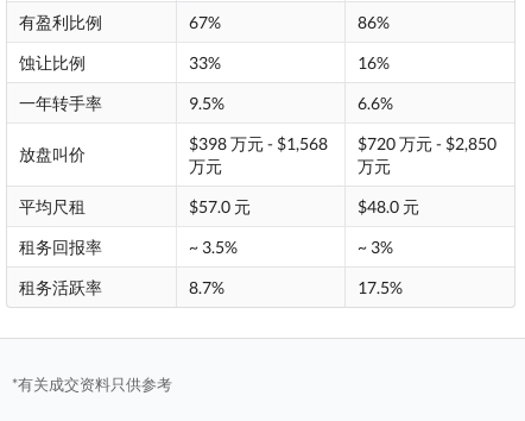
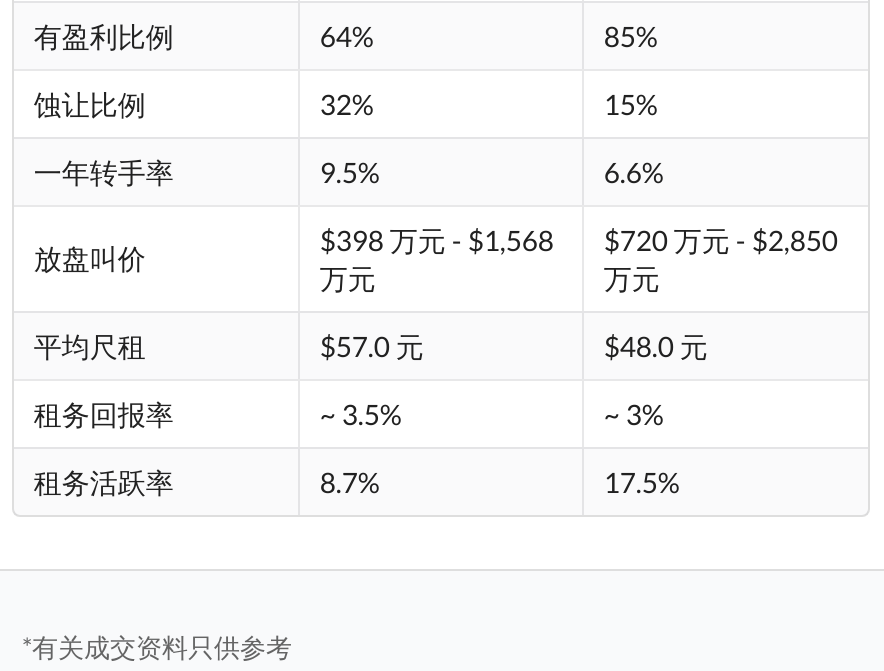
[189,12,221,32] 67% -> [320,20,374,54] 64%
[357,12,389,32] 86% -> [604,20,658,54] 85%
[189,52,221,72] 33% -> [320,88,374,122] 32%
[357,52,389,72] 16% -> [604,88,658,122] 15%

